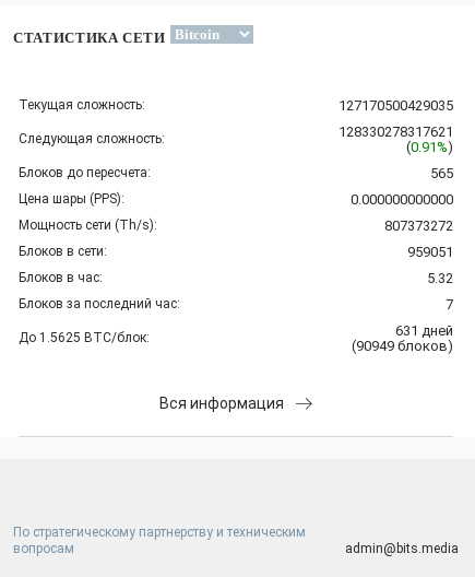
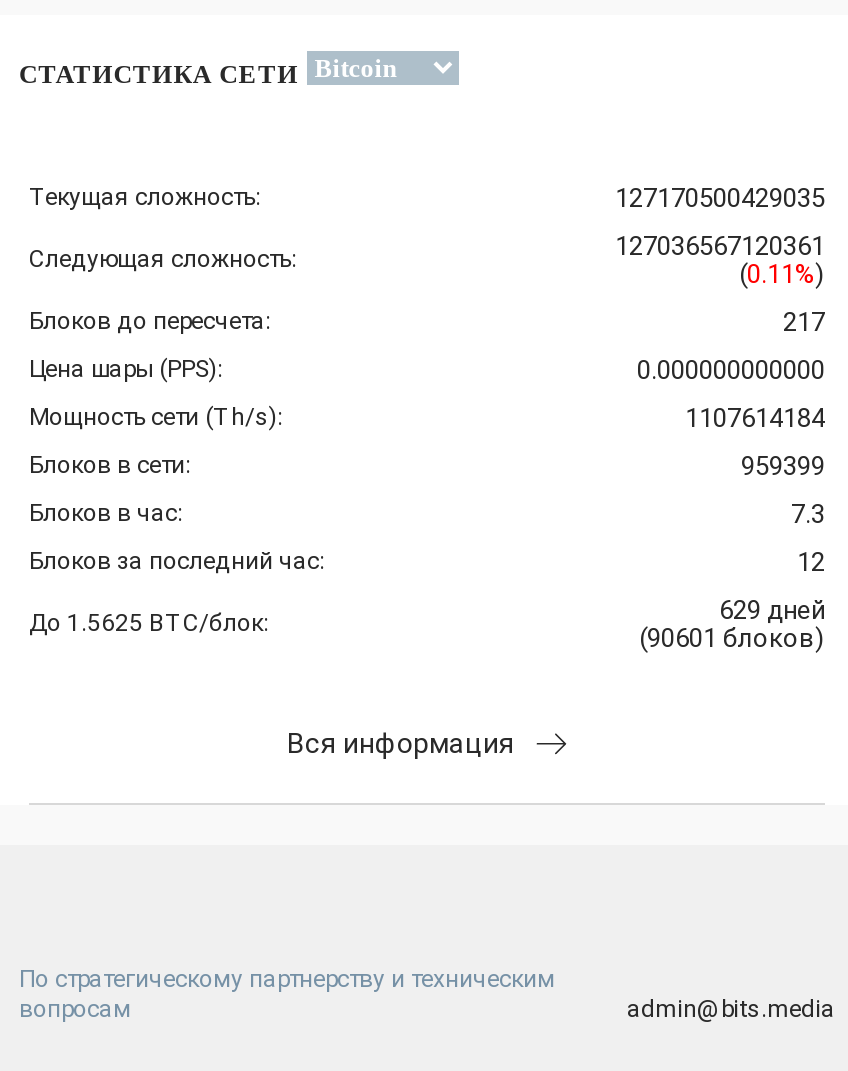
[339,123,453,140] 128330278317621 -> [615,231,825,261] 127036567120361
[406,139,453,155] (0.91%) -> [739,259,825,289] (0.11%)
[430,165,453,181] 565 -> [783,307,825,337] 217
[384,217,453,234] 807373272 -> [685,403,825,433] 1107614184
[407,243,453,260] 959051 -> [741,451,825,481] 959399
[427,270,453,286] 5.32 -> [791,499,825,529] 7.3
[446,296,453,312] 7 -> [797,547,825,577] 12
[395,322,453,339] 631 дней -> [719,595,825,625] 629 дней
[352,337,453,354] (90949 блоков) -> [639,623,825,653] (90601 блоков)

